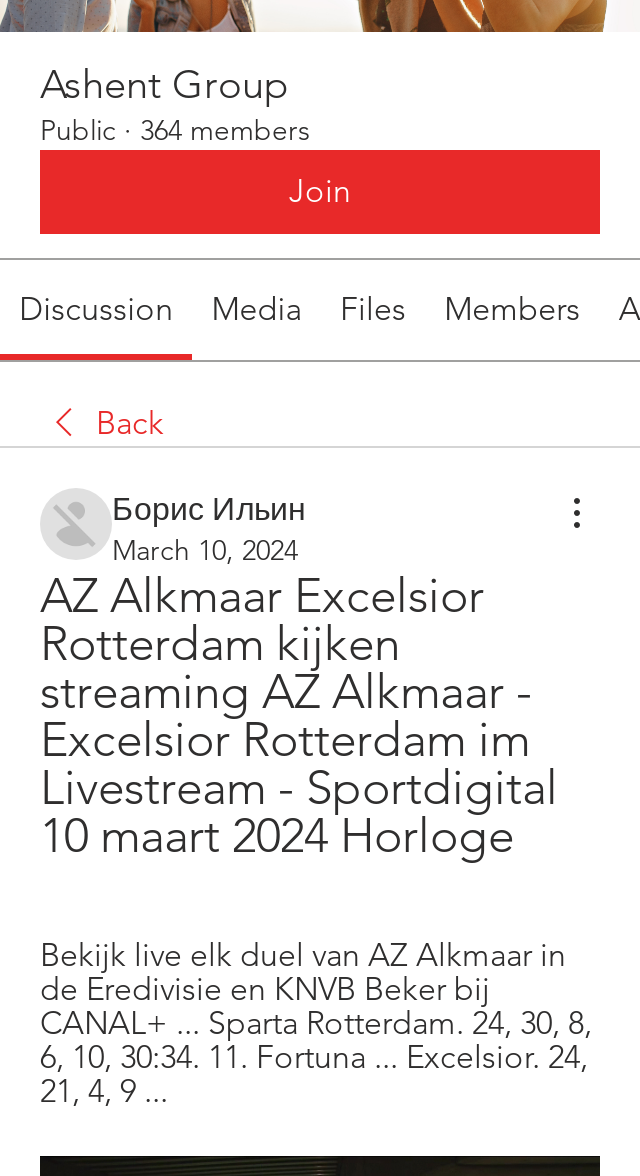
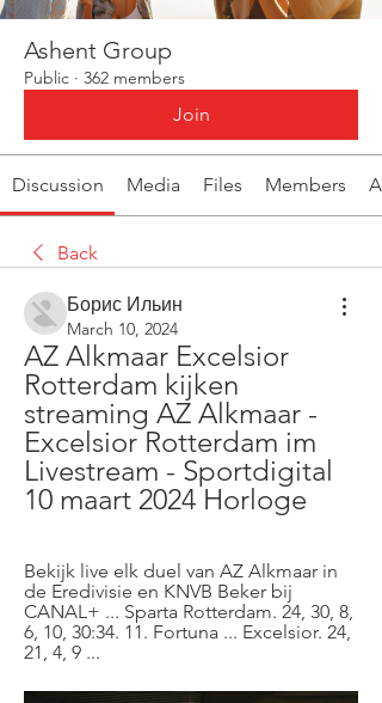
[40,112,310,148] Public · 364 members -> [24,67,185,88] Public · 362 members

